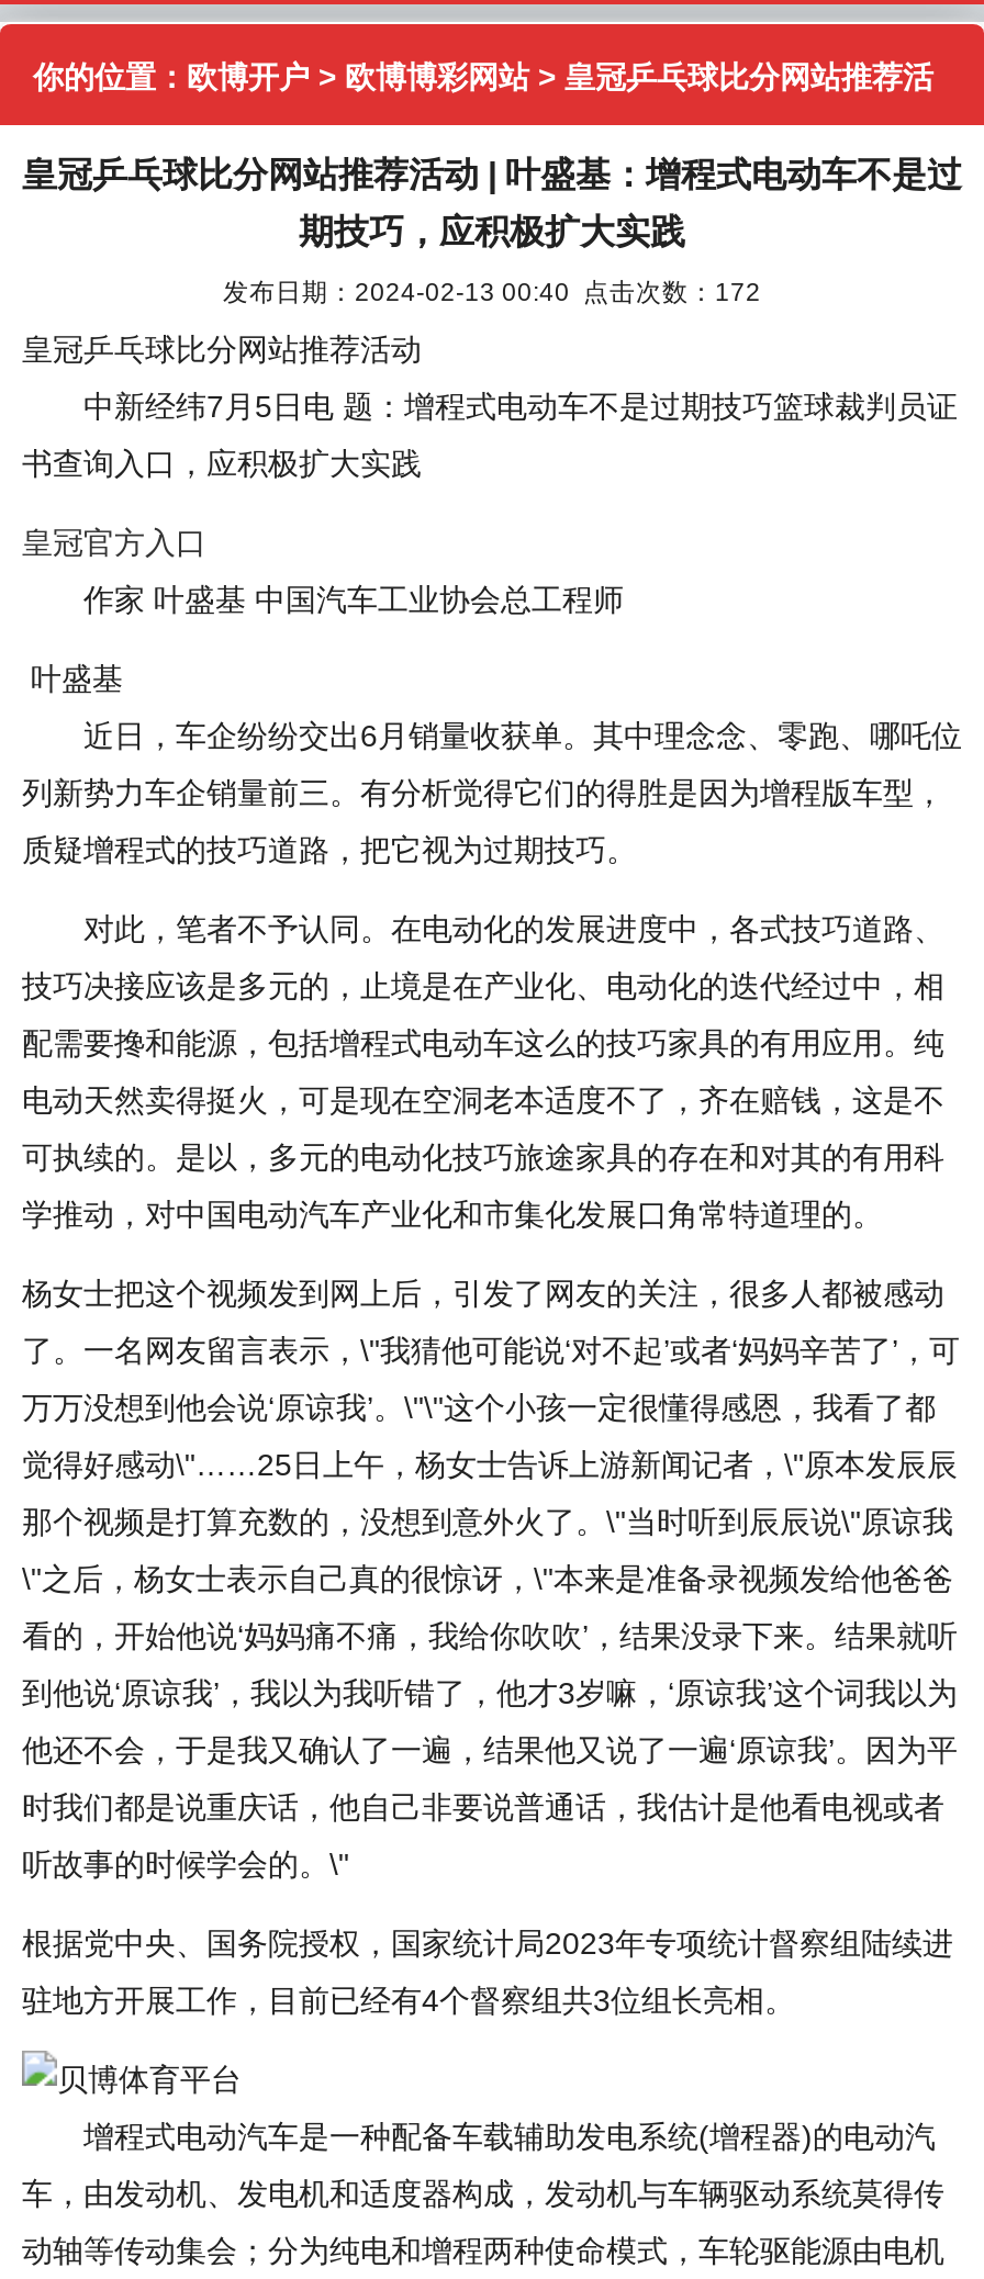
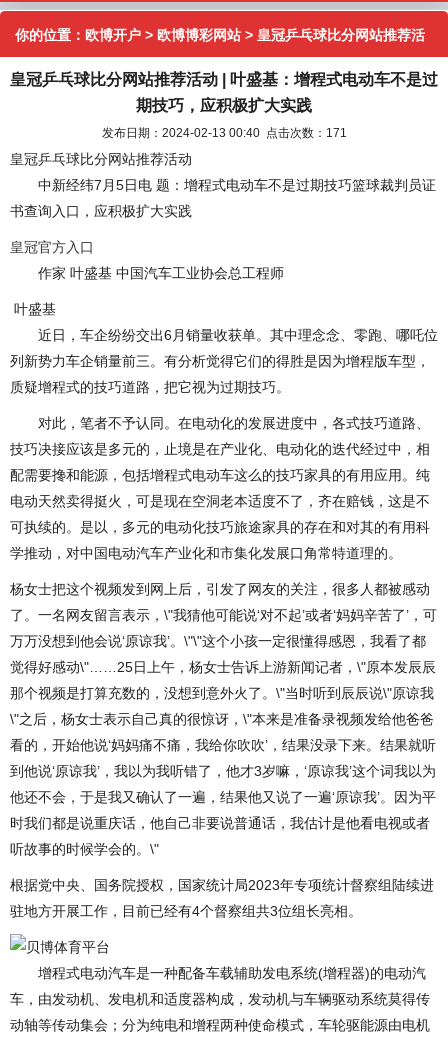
[223,277,761,305] 发布日期：2024-02-13 00:40 点击次数：172 -> [101,126,346,139] 发布日期：2024-02-13 00:40 点击次数：171

